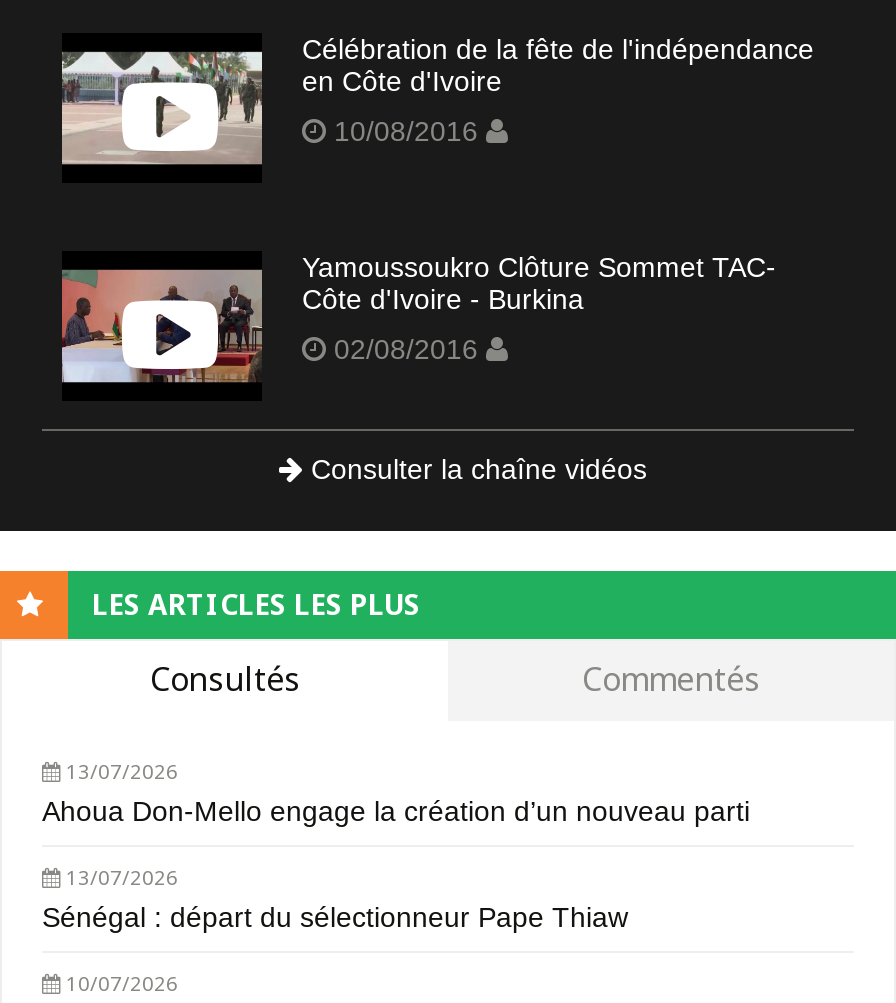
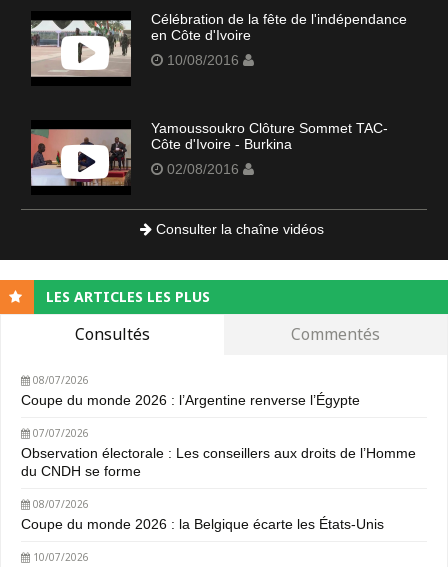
[42,757,750,933] 13/07/2026 | Ahoua Don-Mello engage la création d’un nouveau parti | 13/07/2026 | Sénégal : départ du sélectionneur Pape Thiaw -> [21,373,416,532] 08/07/2026 | Coupe du monde 2026 : l’Argentine renverse l’Égypte | 07/07/2026 | Observation électorale : Les conseillers aux droits de l’Homme | du CNDH se forme | 08/07/2026 | Coupe du monde 2026 : la Belgique écarte les États-Unis

